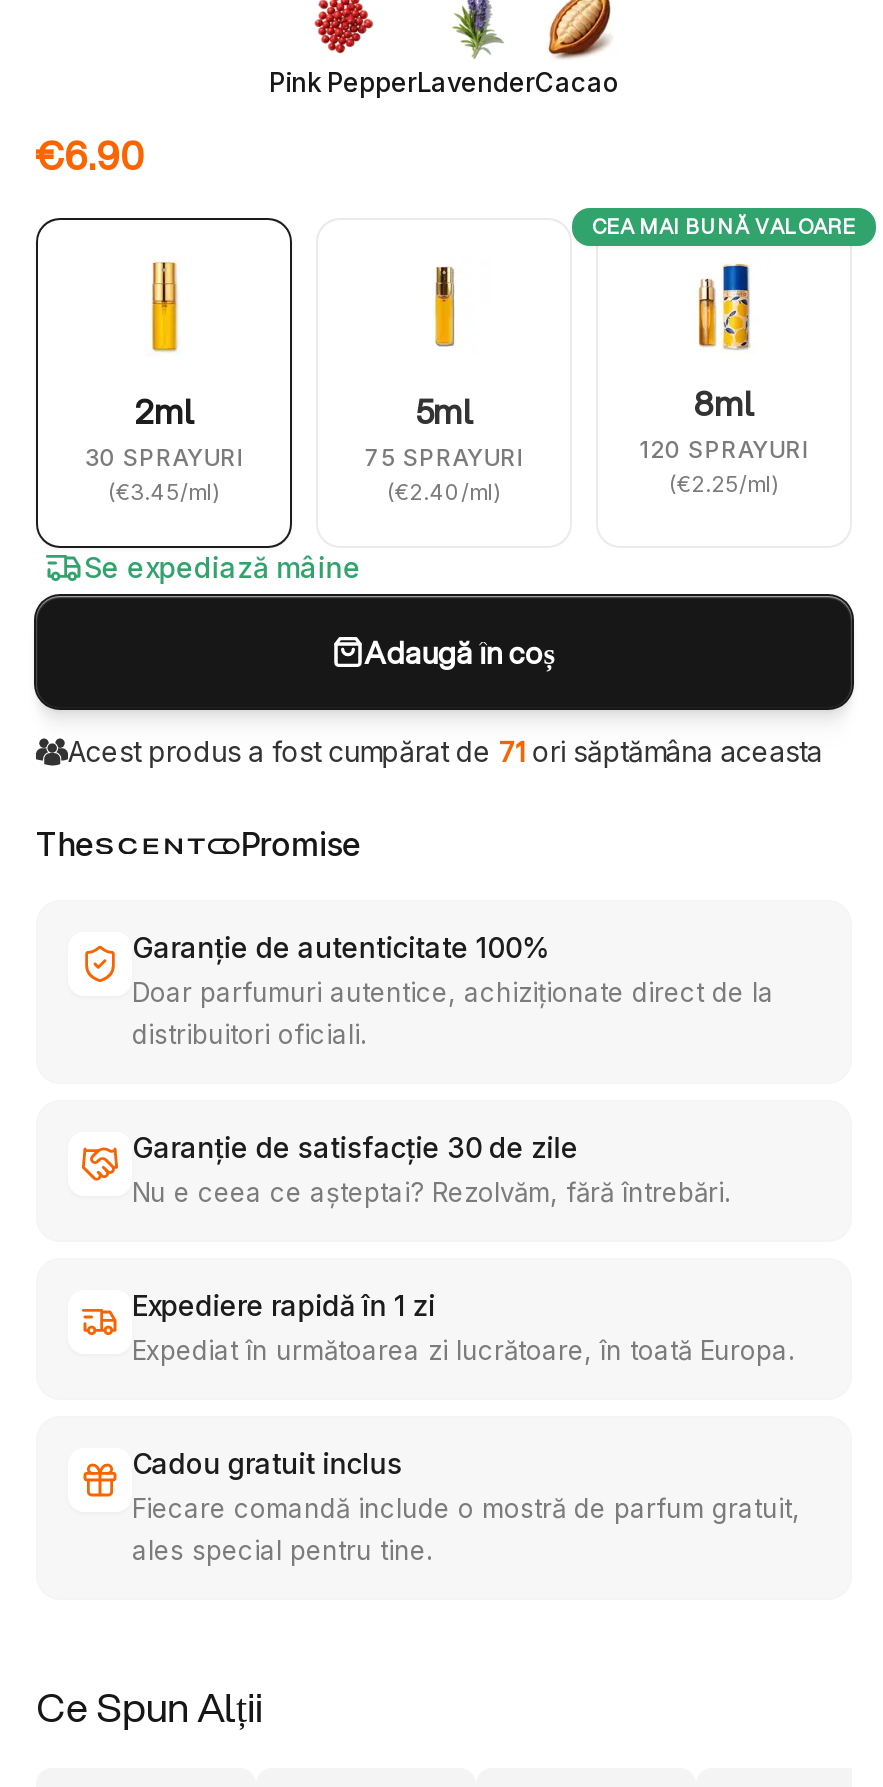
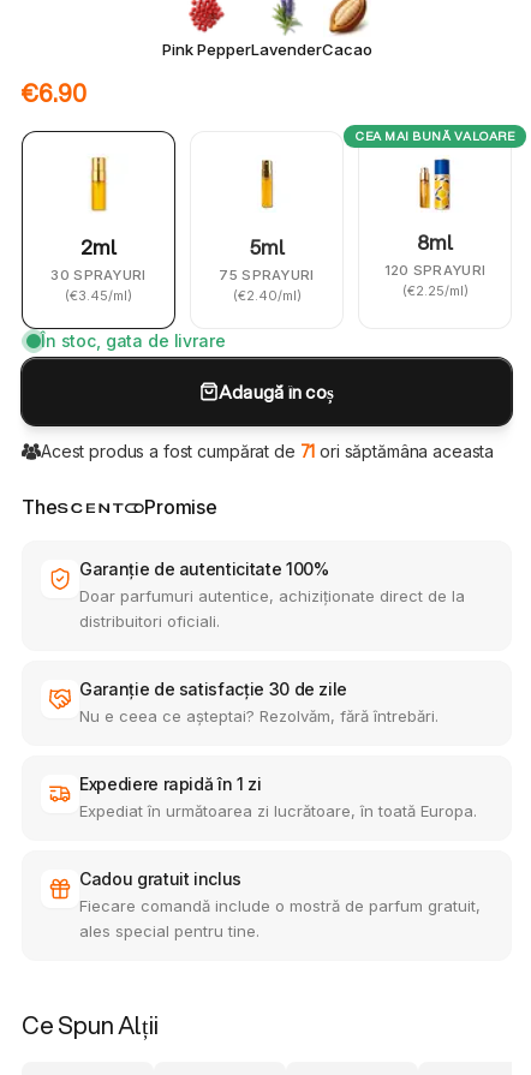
[84,550,361,584] Se expediază mâine -> [41,330,225,351] În stoc, gata de livrare

